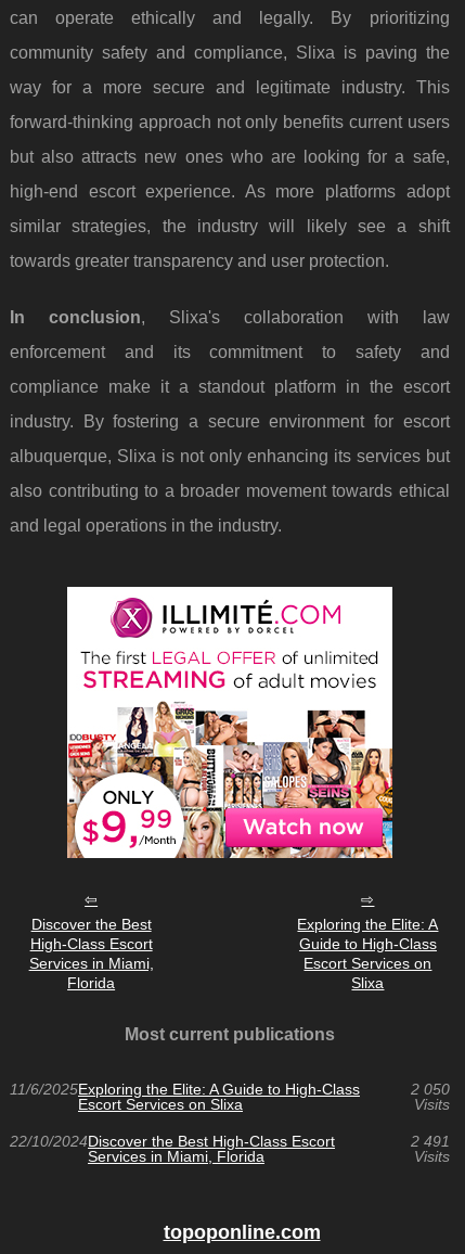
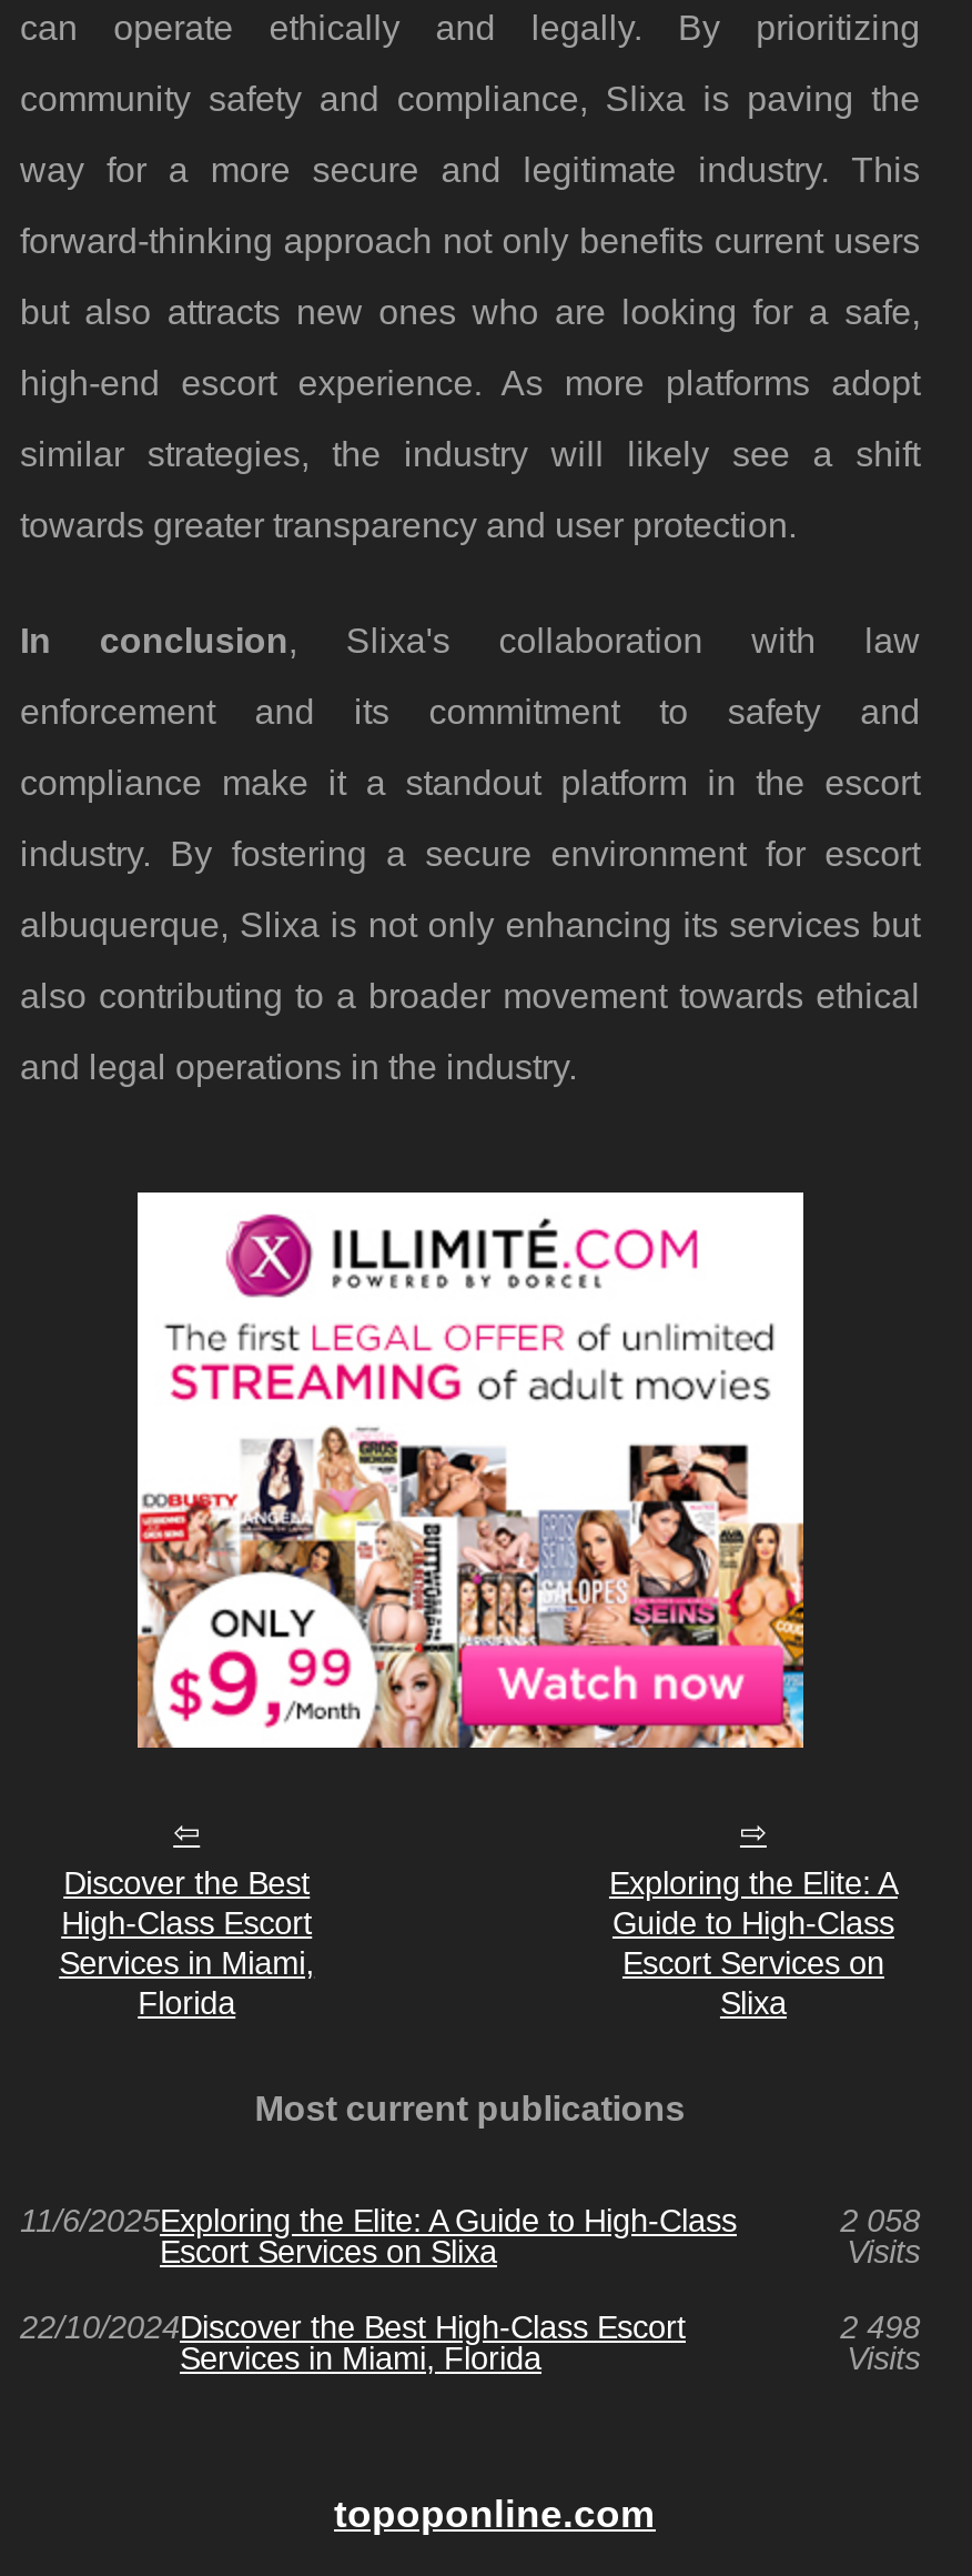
[410,1081,449,1098] 2 050 -> [840,2204,920,2239] 2 058
[410,1133,449,1150] 2 491 -> [840,2310,920,2346] 2 498

